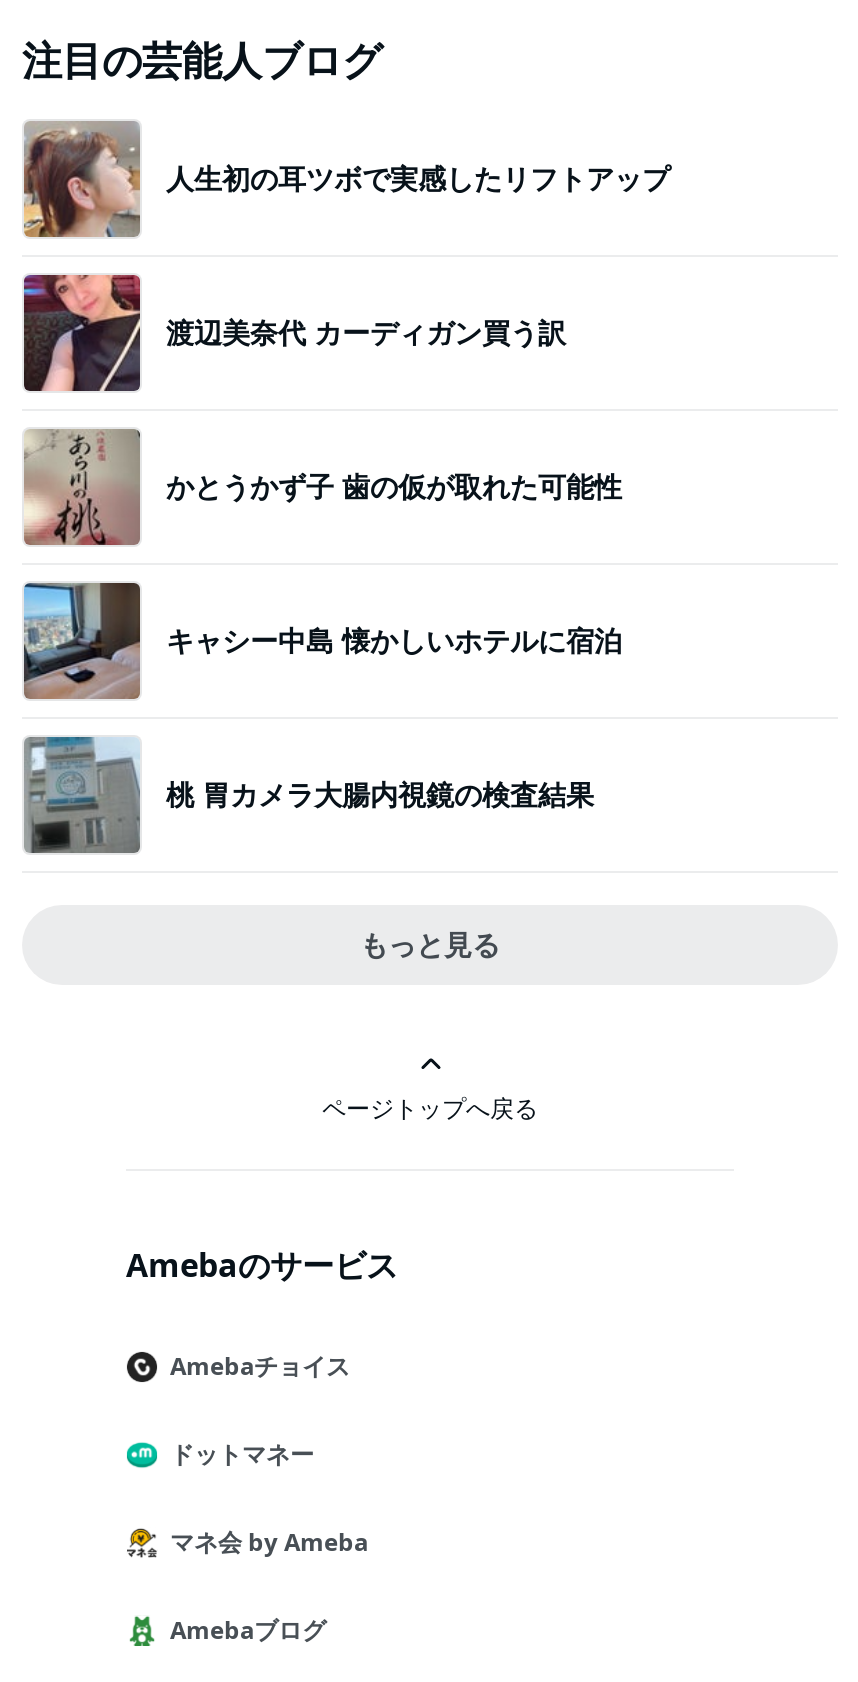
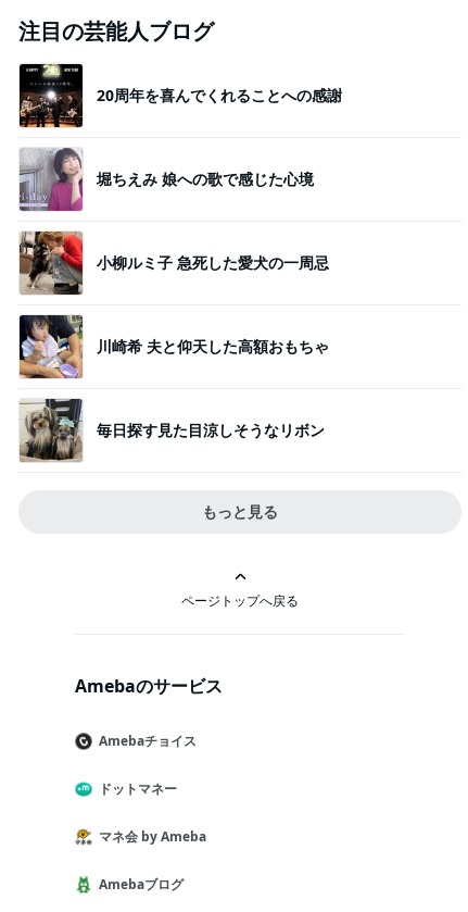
[22,121,670,239] [image] | 人生初の耳ツボで実感したリフトアップ -> [18,63,342,128] [image] | 20周年を喜んでくれることへの感謝
[22,273,566,393] [image] | 渡辺美奈代 カーディガン買う訳 -> [18,147,314,212] [image] | 堀ちえみ 娘への歌で感じた心境
[22,431,622,547] [image] | かとうかず子 歯の仮が取れた可能性 -> [18,232,329,296] [image] | 小柳ルミ子 急死した愛犬の一周忌
[22,581,622,701] [image] | キャシー中島 懐かしいホテルに宿泊 -> [18,314,329,379] [image] | 川崎希 夫と仰天した高額おもちゃ
[24,735,594,853] [image] | 桃 胃カメラ大腸内視鏡の検査結果 -> [20,398,325,462] [image] | 毎日探す見た目涼しそうなリボン

